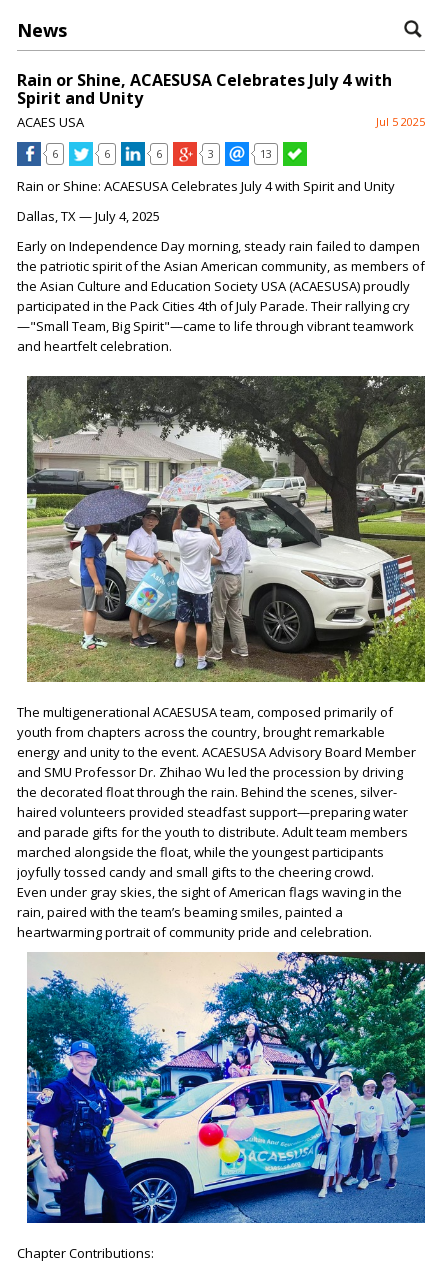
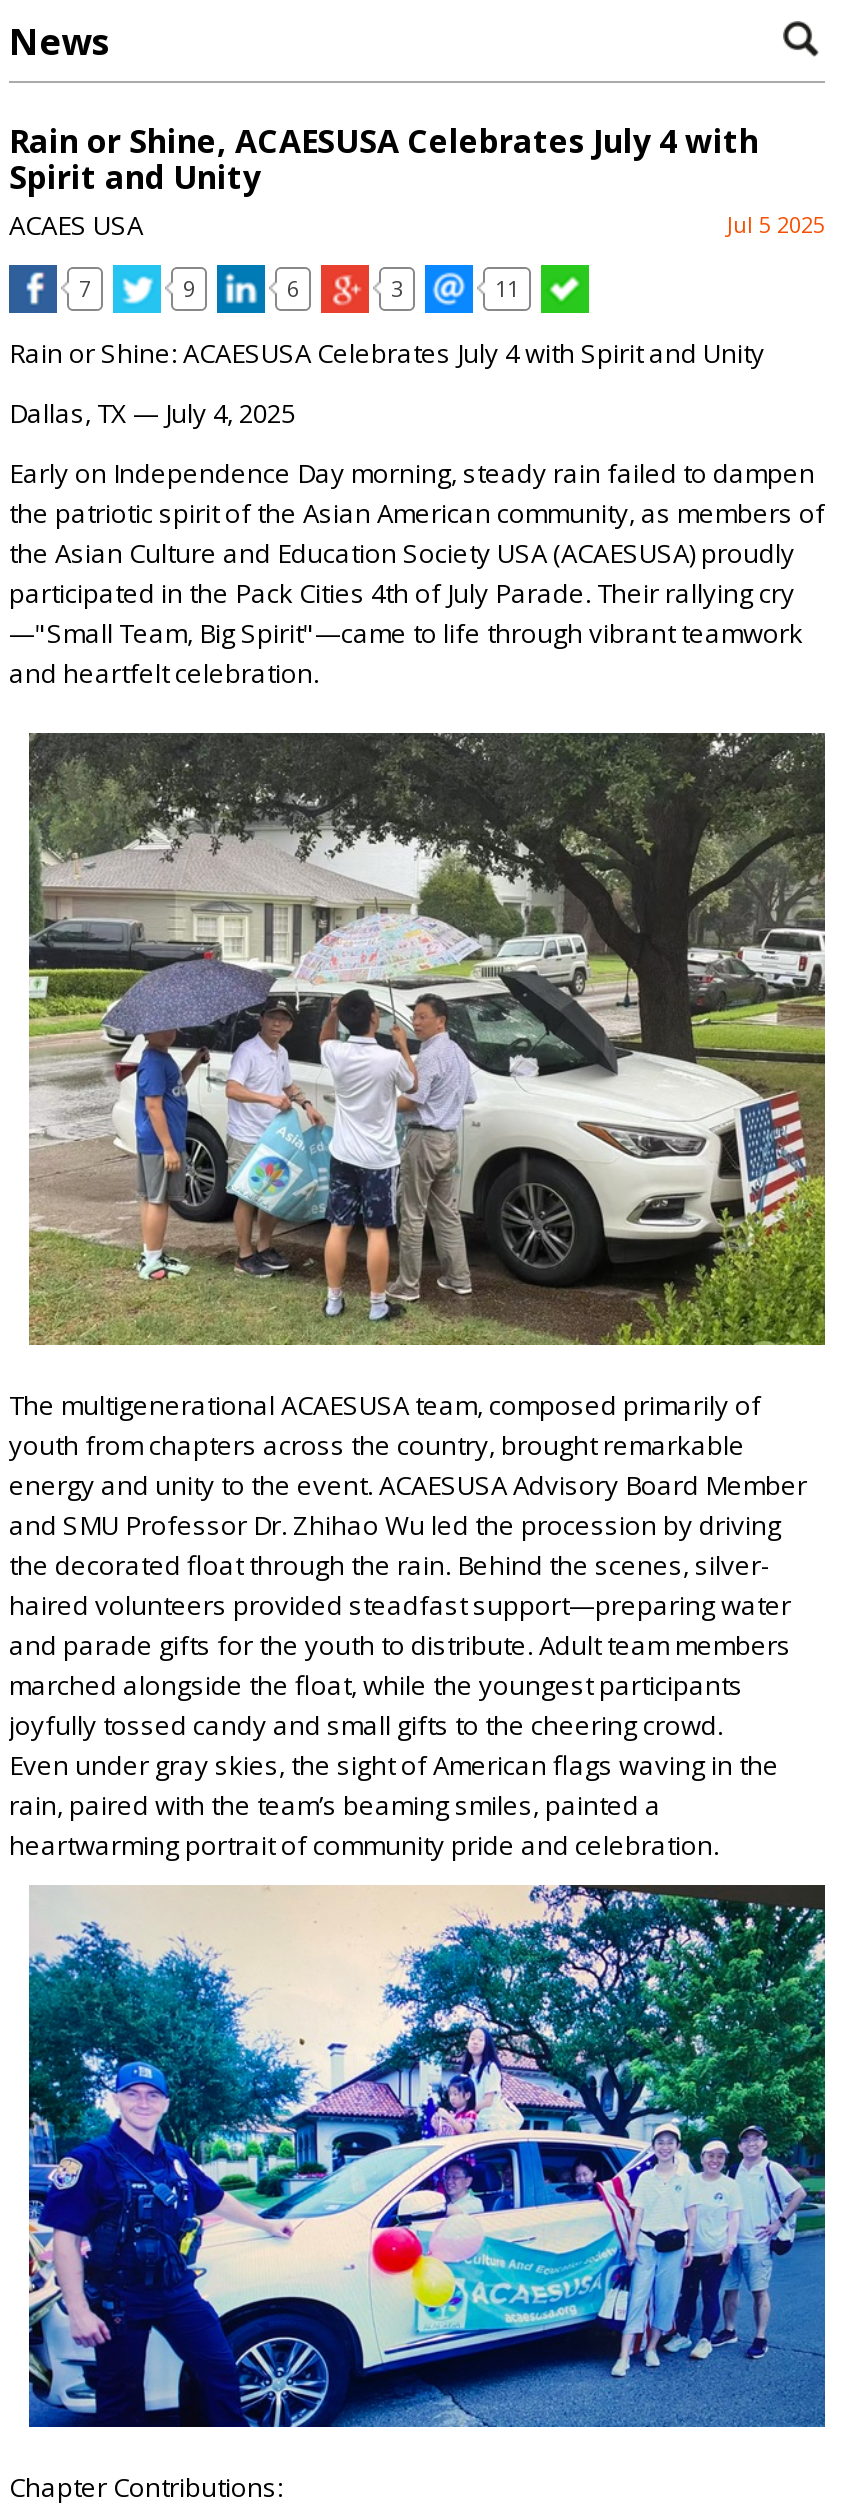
[52,145,58,160] 6 -> [79,272,91,302] 7
[104,145,110,160] 6 -> [183,272,195,302] 9
[260,145,272,160] 13 -> [495,272,519,302] 11

